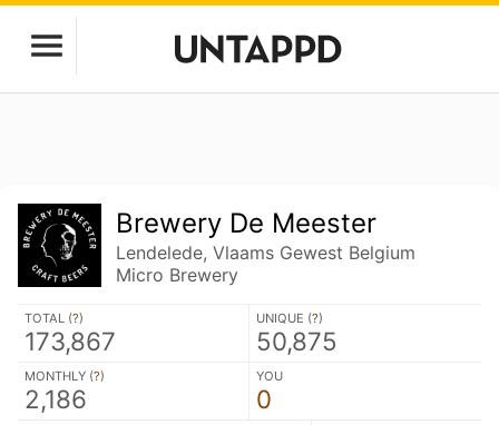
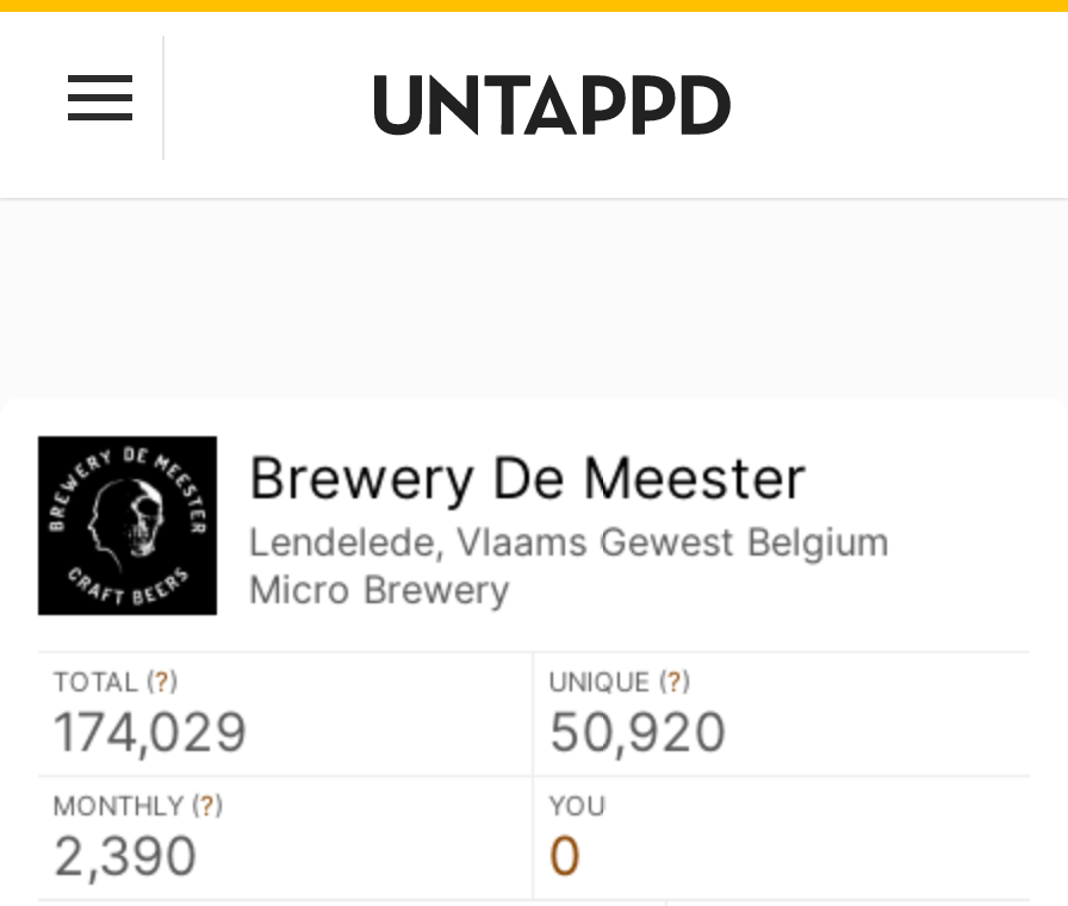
[25,326,116,356] 173,867 -> [52,698,248,763] 174,029
[256,326,337,356] 50,875 -> [548,698,727,763] 50,920
[25,384,87,414] 2,186 -> [52,822,198,887] 2,390

